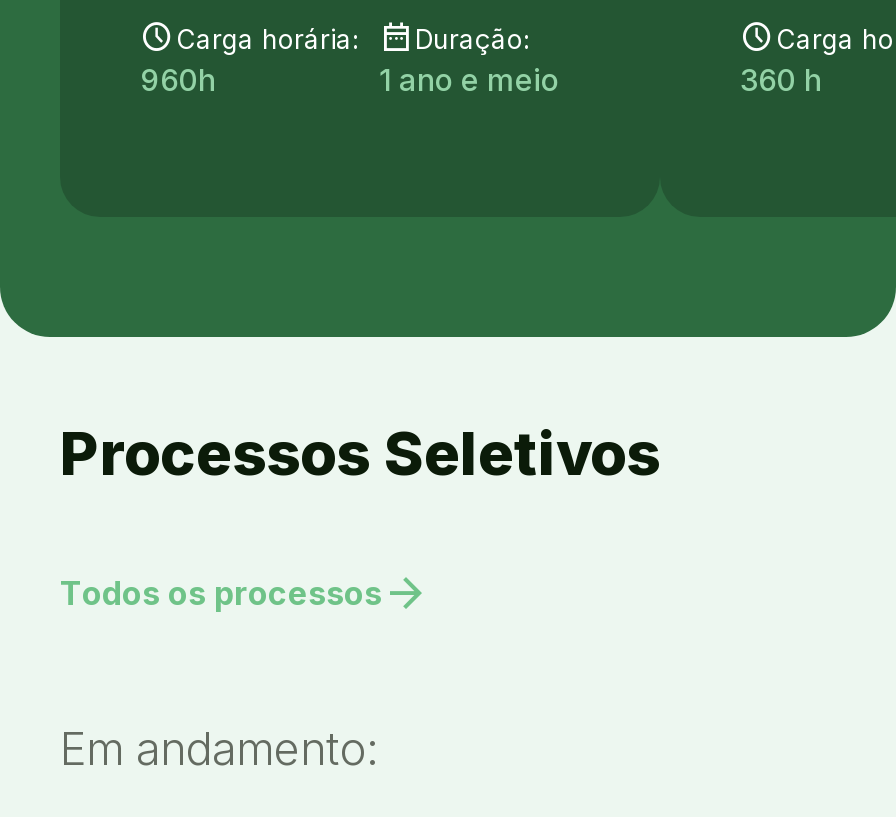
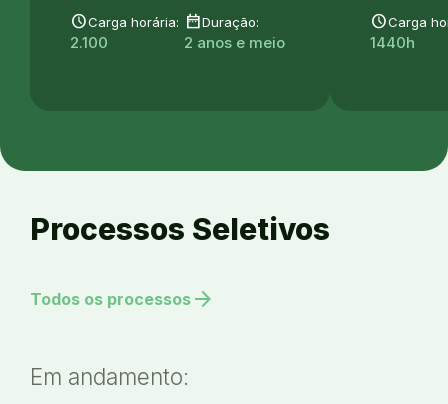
[140,62,216,100] 960h -> [70,33,108,52] 2.100
[379,62,559,100] 1 ano e meio -> [184,33,285,52] 2 anos e meio
[740,62,822,100] 360 h -> [370,33,415,52] 1440h

